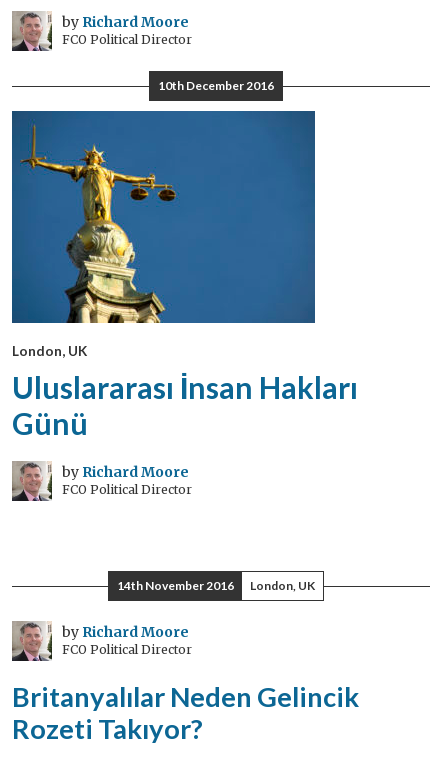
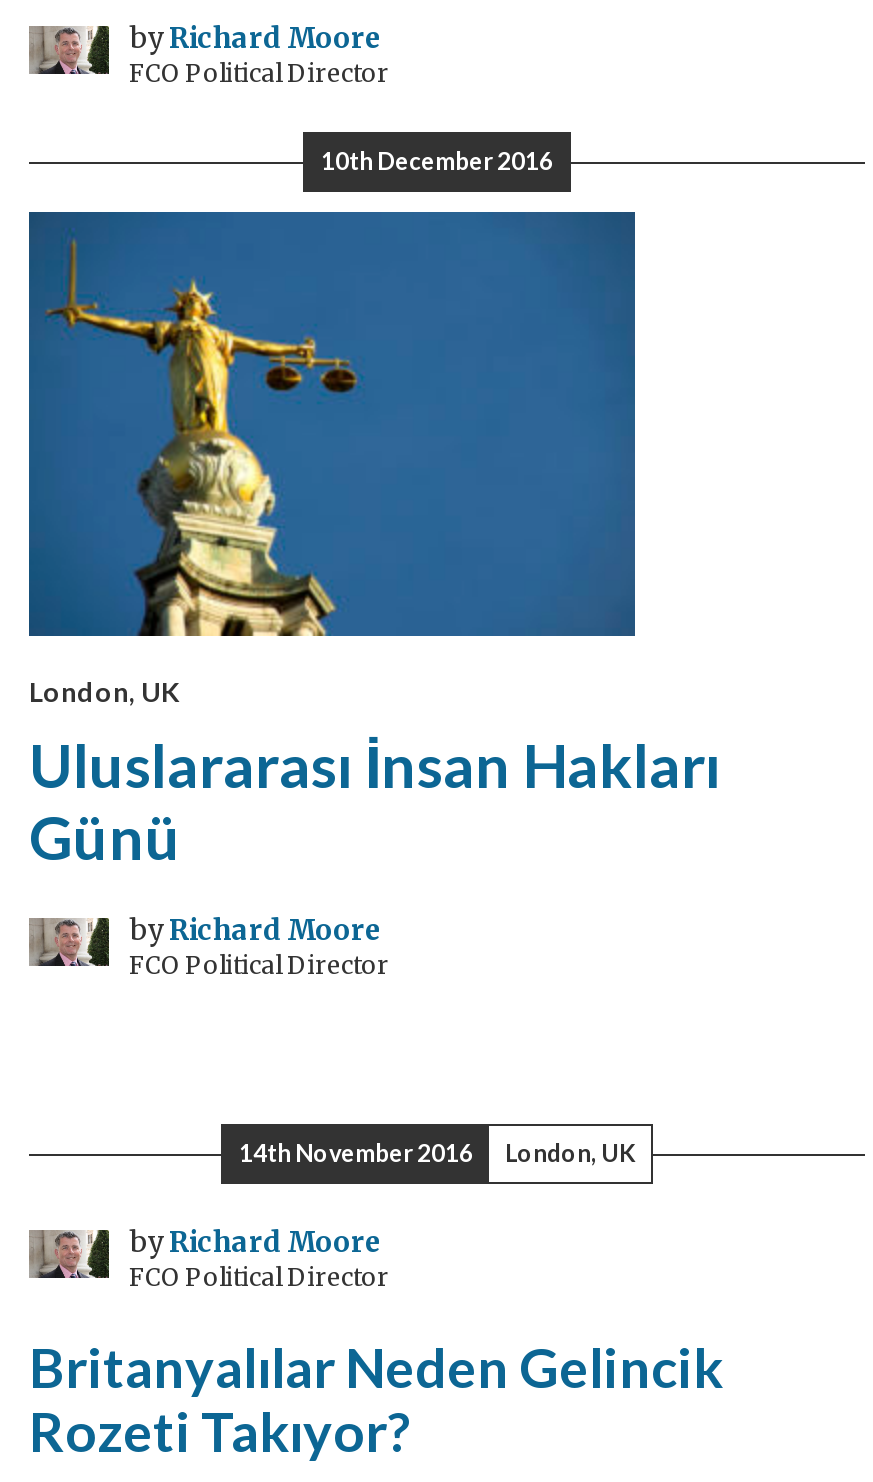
[11,10,53,52] [image] -> [29,16,109,92] [image]
[11,460,53,502] [image] -> [29,912,109,984] [image]
[11,620,53,662] [image] -> [29,1224,109,1296] [image]

